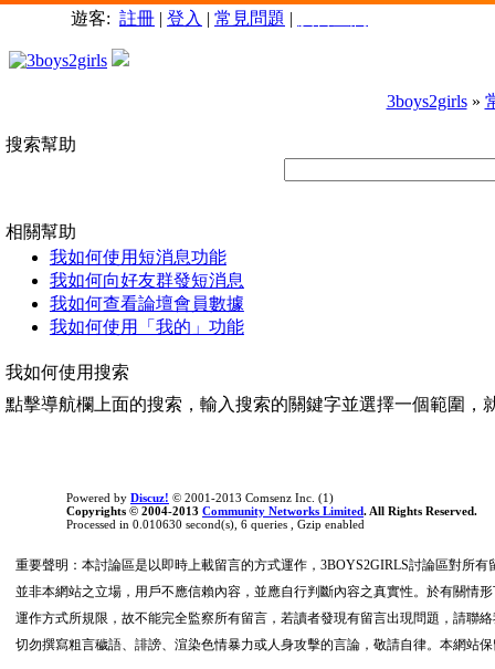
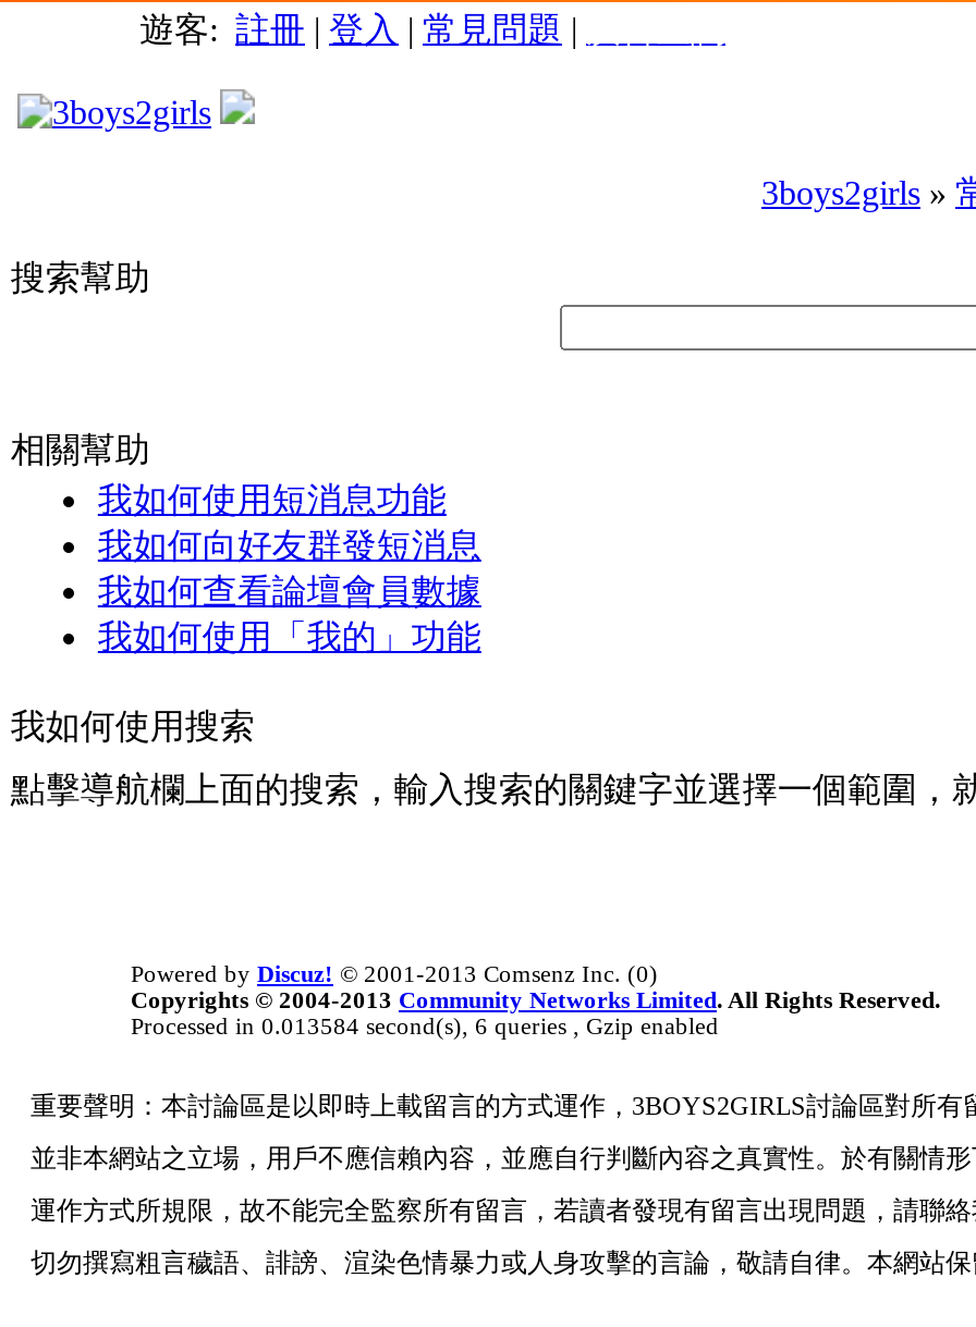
[66,491,337,504] Powered by Discuz! © 2001-2013 Comsenz Inc. (1) -> [131,960,664,986] Powered by Discuz! © 2001-2013 Comsenz Inc. (0)
[66,518,365,531] Processed in 0.010630 second(s), 6 queries , Gzip enabled -> [131,1012,719,1039] Processed in 0.013584 second(s), 6 queries , Gzip enabled

